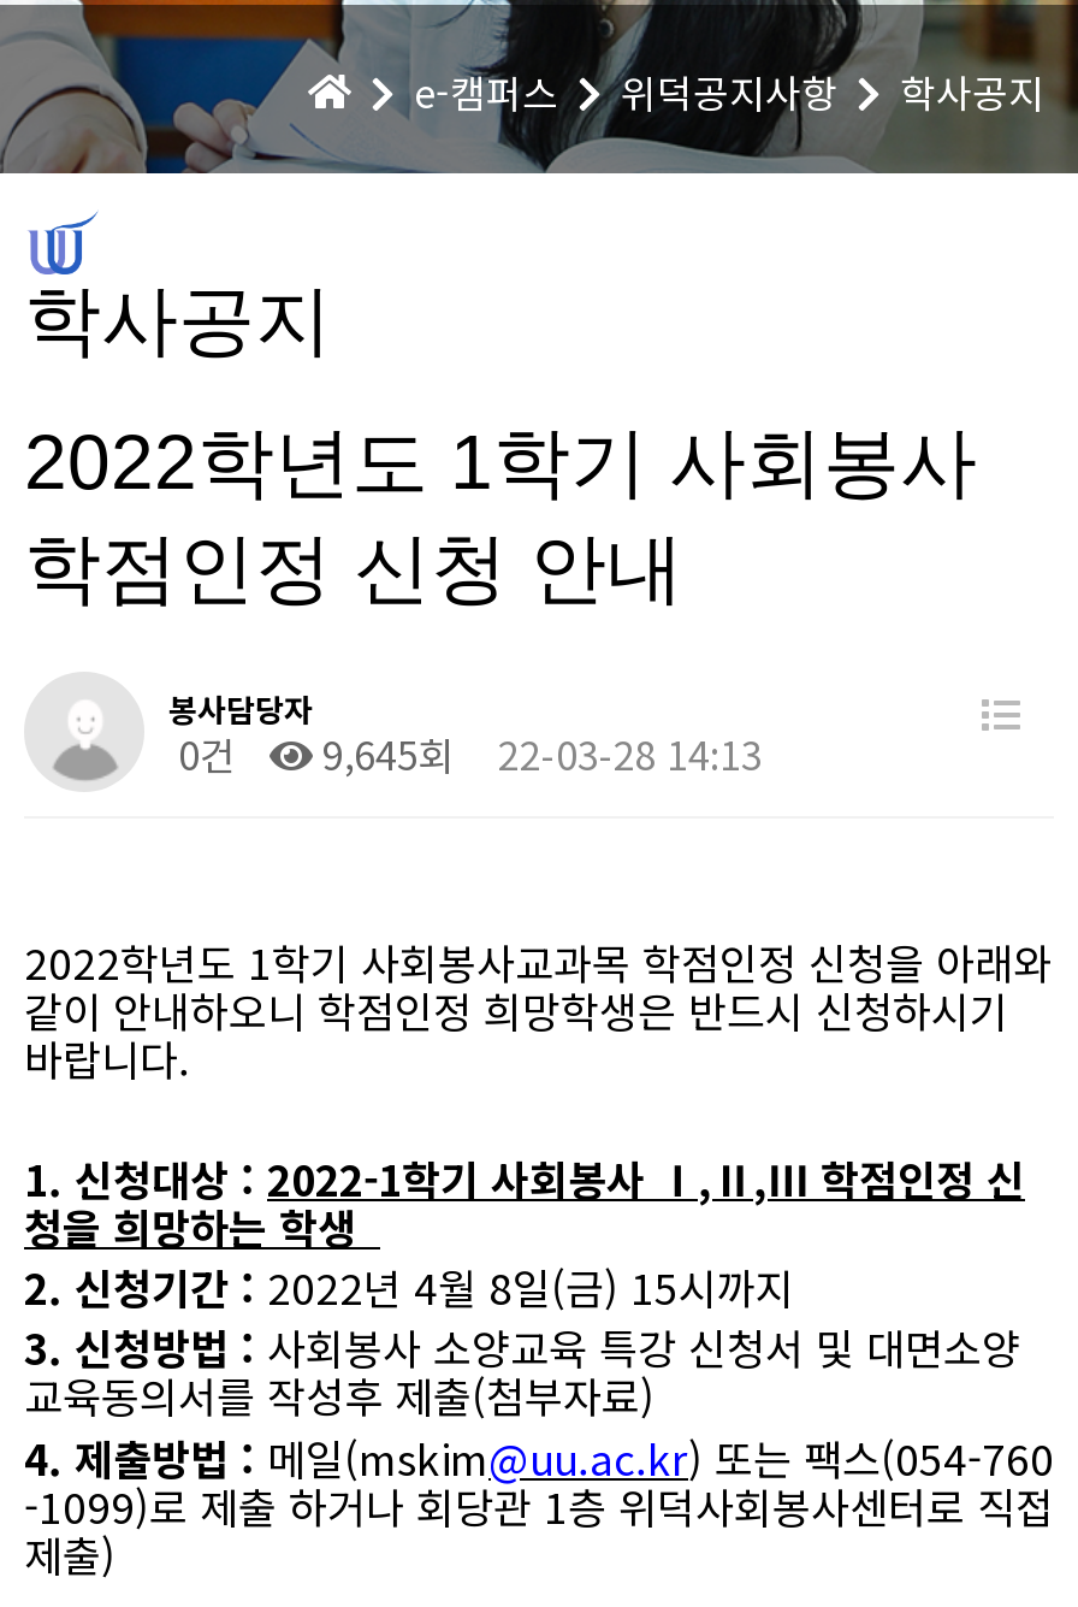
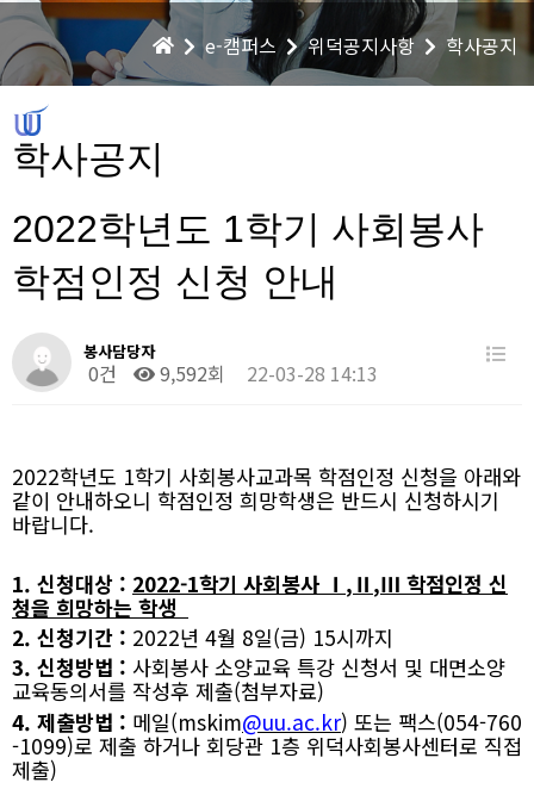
[313,725,763,782] 9,645회 22-03-28 14:13 -> [155,359,378,387] 9,592회 22-03-28 14:13

